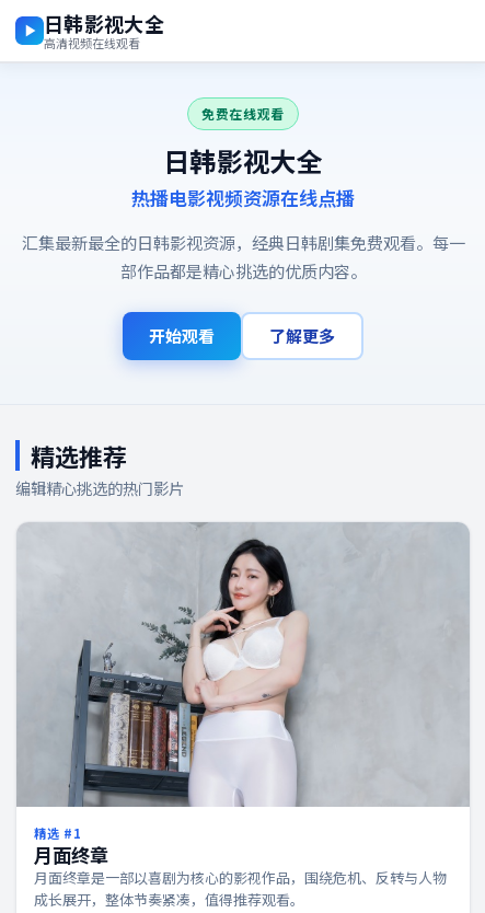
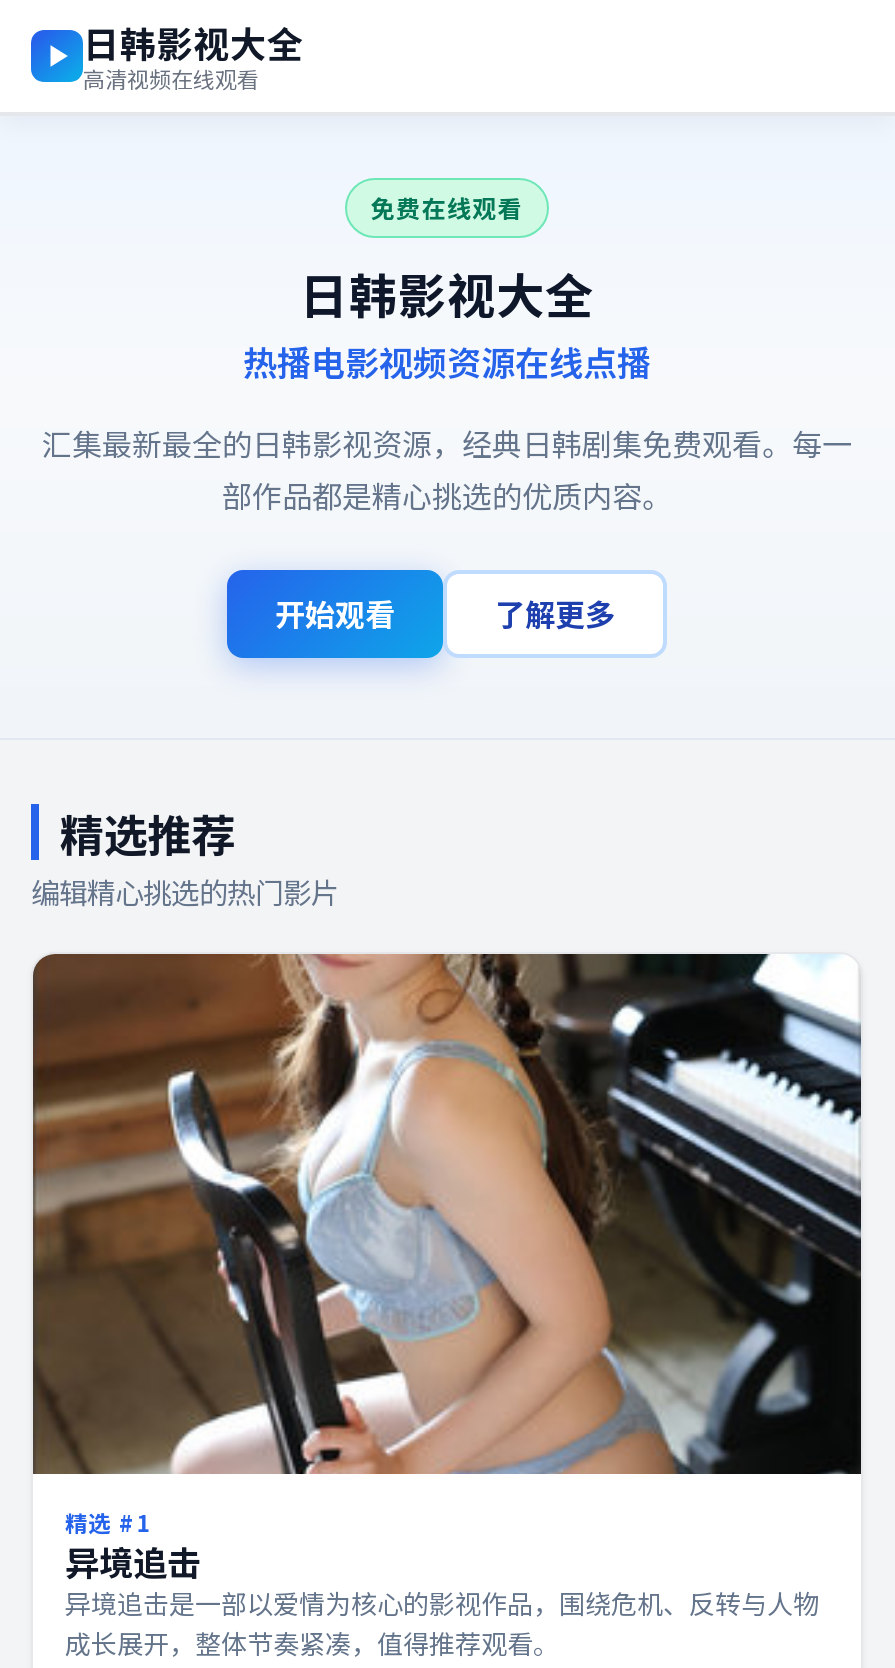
[16,522,470,888] [image] | 月面终章 | 月面终章是一部以喜剧为核心的影视作品，围绕危机、反转与人物 -> [31,952,863,1622] [image] | 异境追击 | 异境追击是一部以爱情为核心的影视作品，围绕危机、反转与人物

